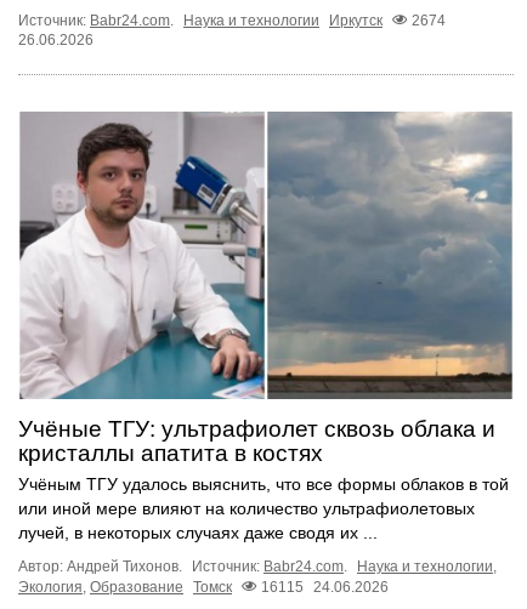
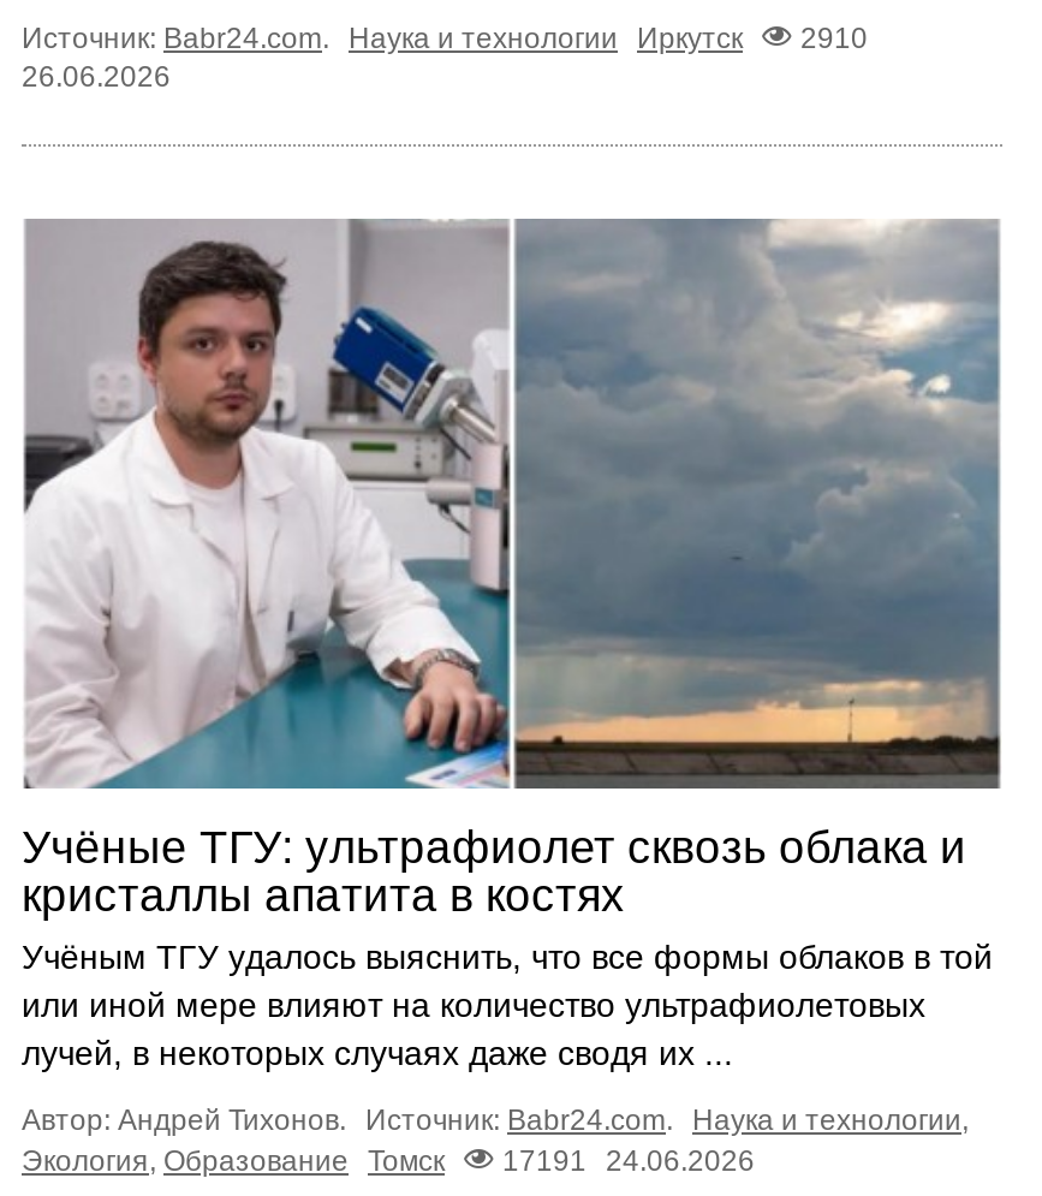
[18,12,446,29] Источник: Babr24.com. Наука и технологии Иркутск 2674 -> [22,22,868,55] Источник: Babr24.com. Наука и технологии Иркутск 2910
[18,578,389,595] Экология, Образование Томск 16115 24.06.2026 -> [22,1144,755,1177] Экология, Образование Томск 17191 24.06.2026

